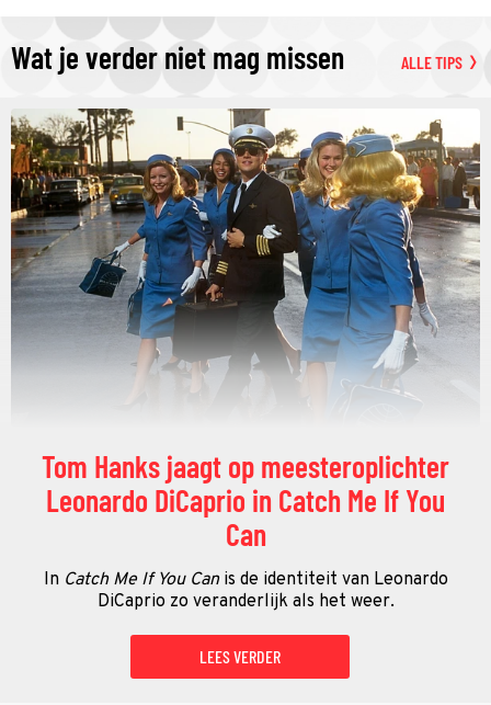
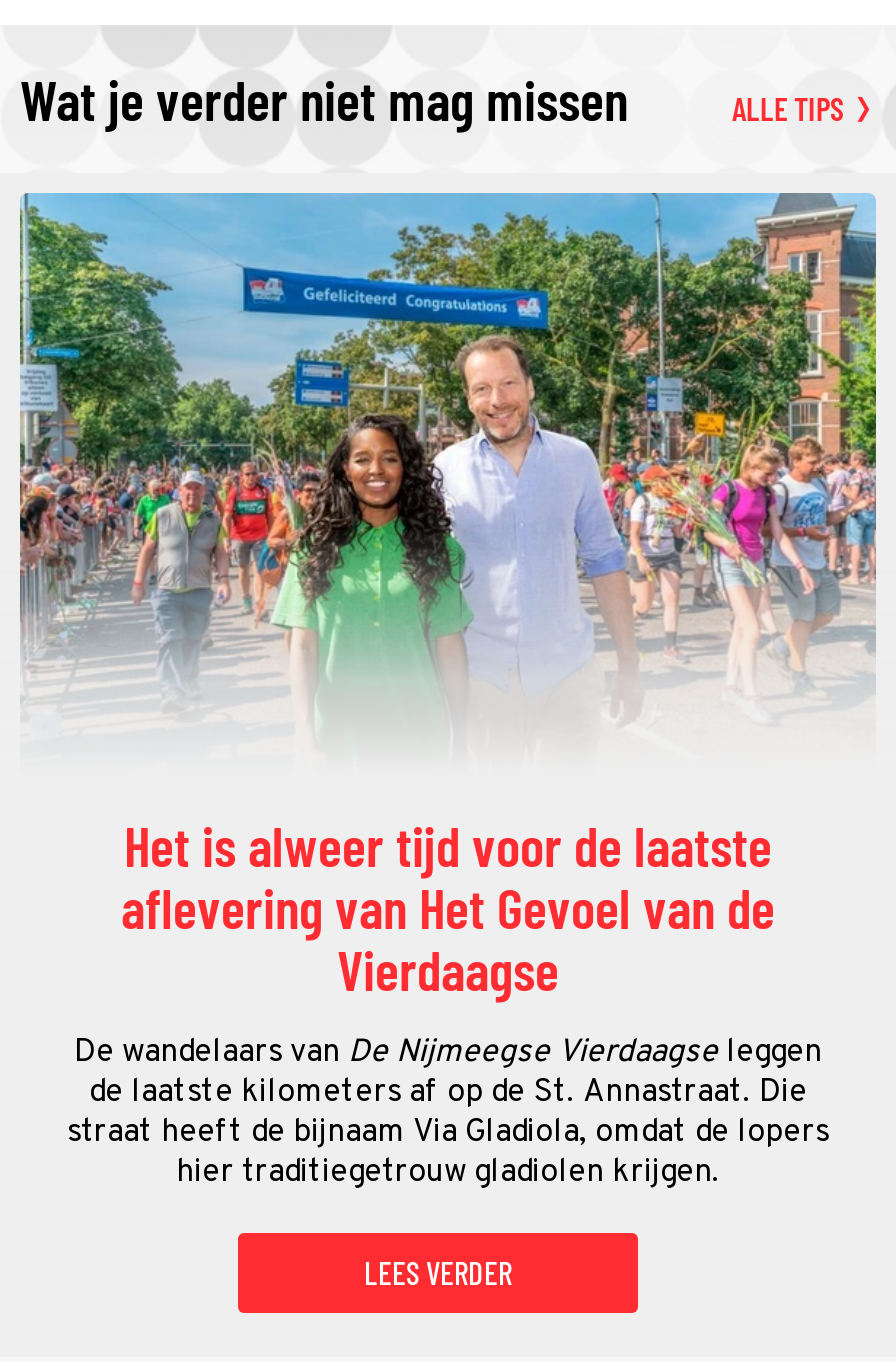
[10,107,480,395] [image] -> [18,191,878,717] [image]
[42,447,449,613] Tom Hanks jaagt op meesteroplichter | Leonardo DiCaprio in Catch Me If You | Can | In Catch Me If You Can is de identiteit van Leonardo | DiCaprio zo veranderlijk als het weer. -> [67,811,829,1193] Het is alweer tijd voor de laatste | aflevering van Het Gevoel van de | Vierdaagse | De wandelaars van De Nijmeegse Vierdaagse leggen | de laatste kilometers af op de St. Annastraat. Die | straat heeft de bijnaam Via Gladiola, omdat de lopers | hier traditiegetrouw gladiolen krijgen.

